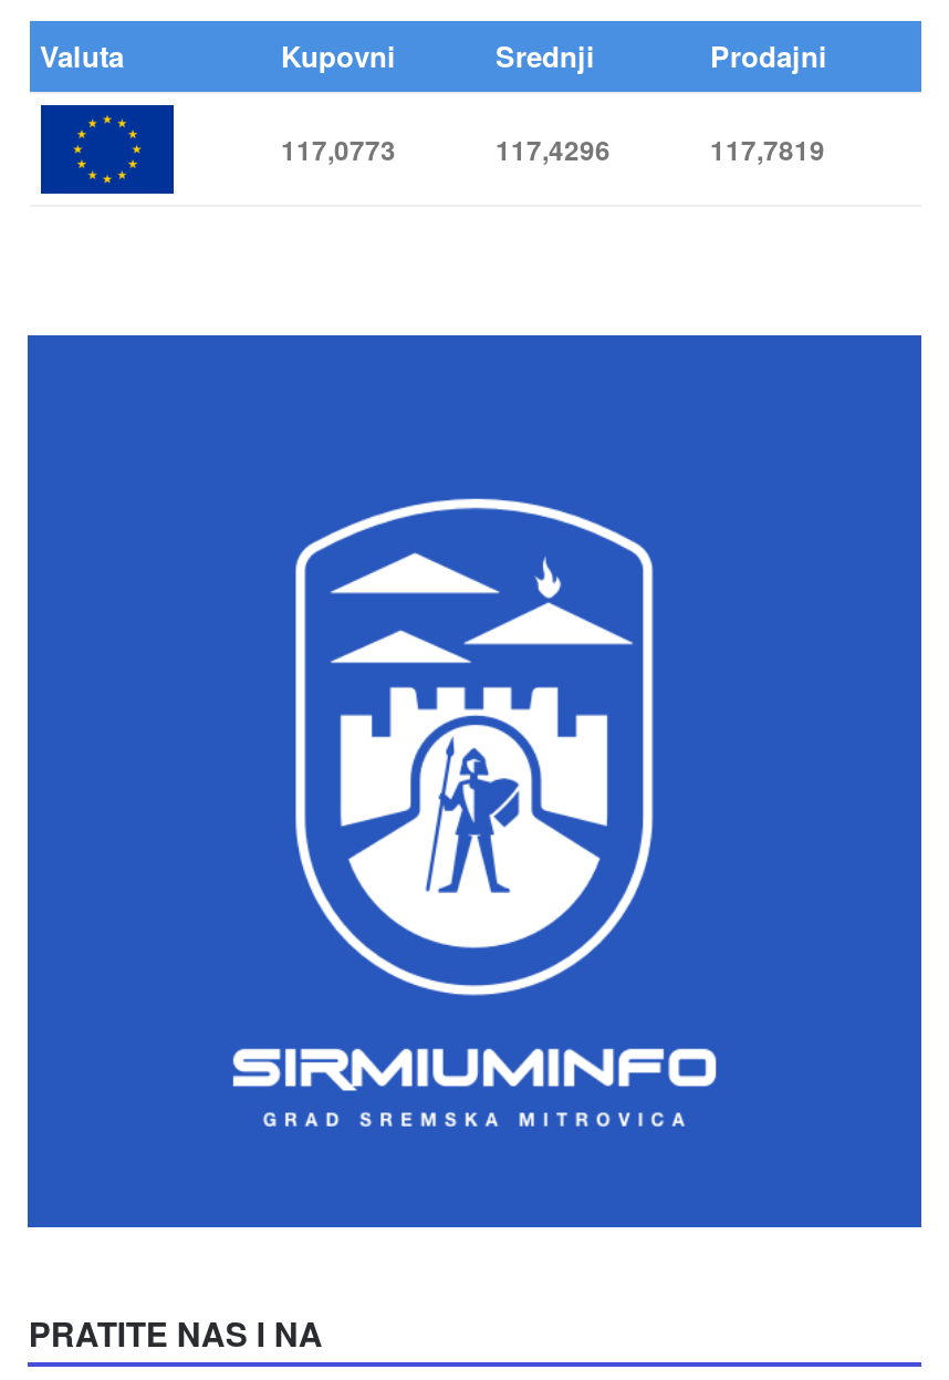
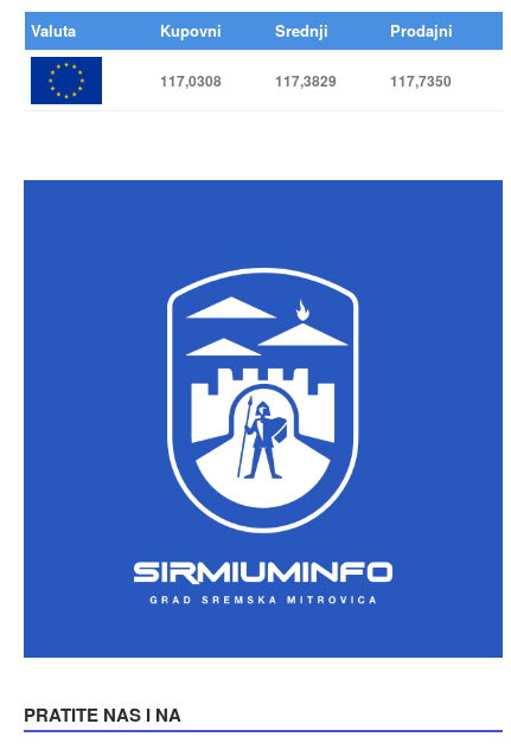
[281,130,396,170] 117,0773 -> [159,70,221,91] 117,0308
[496,130,611,170] 117,4296 -> [274,70,336,91] 117,3829
[710,130,825,170] 117,7819 -> [389,70,451,91] 117,7350

